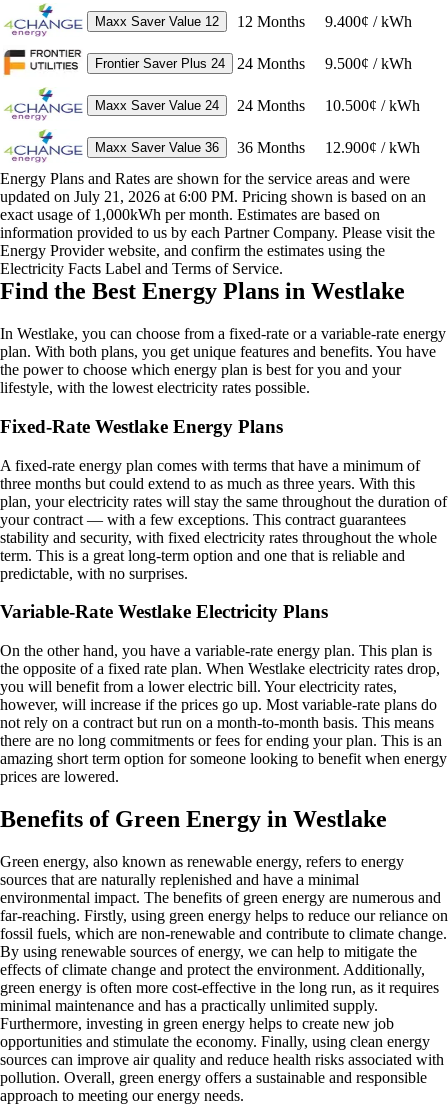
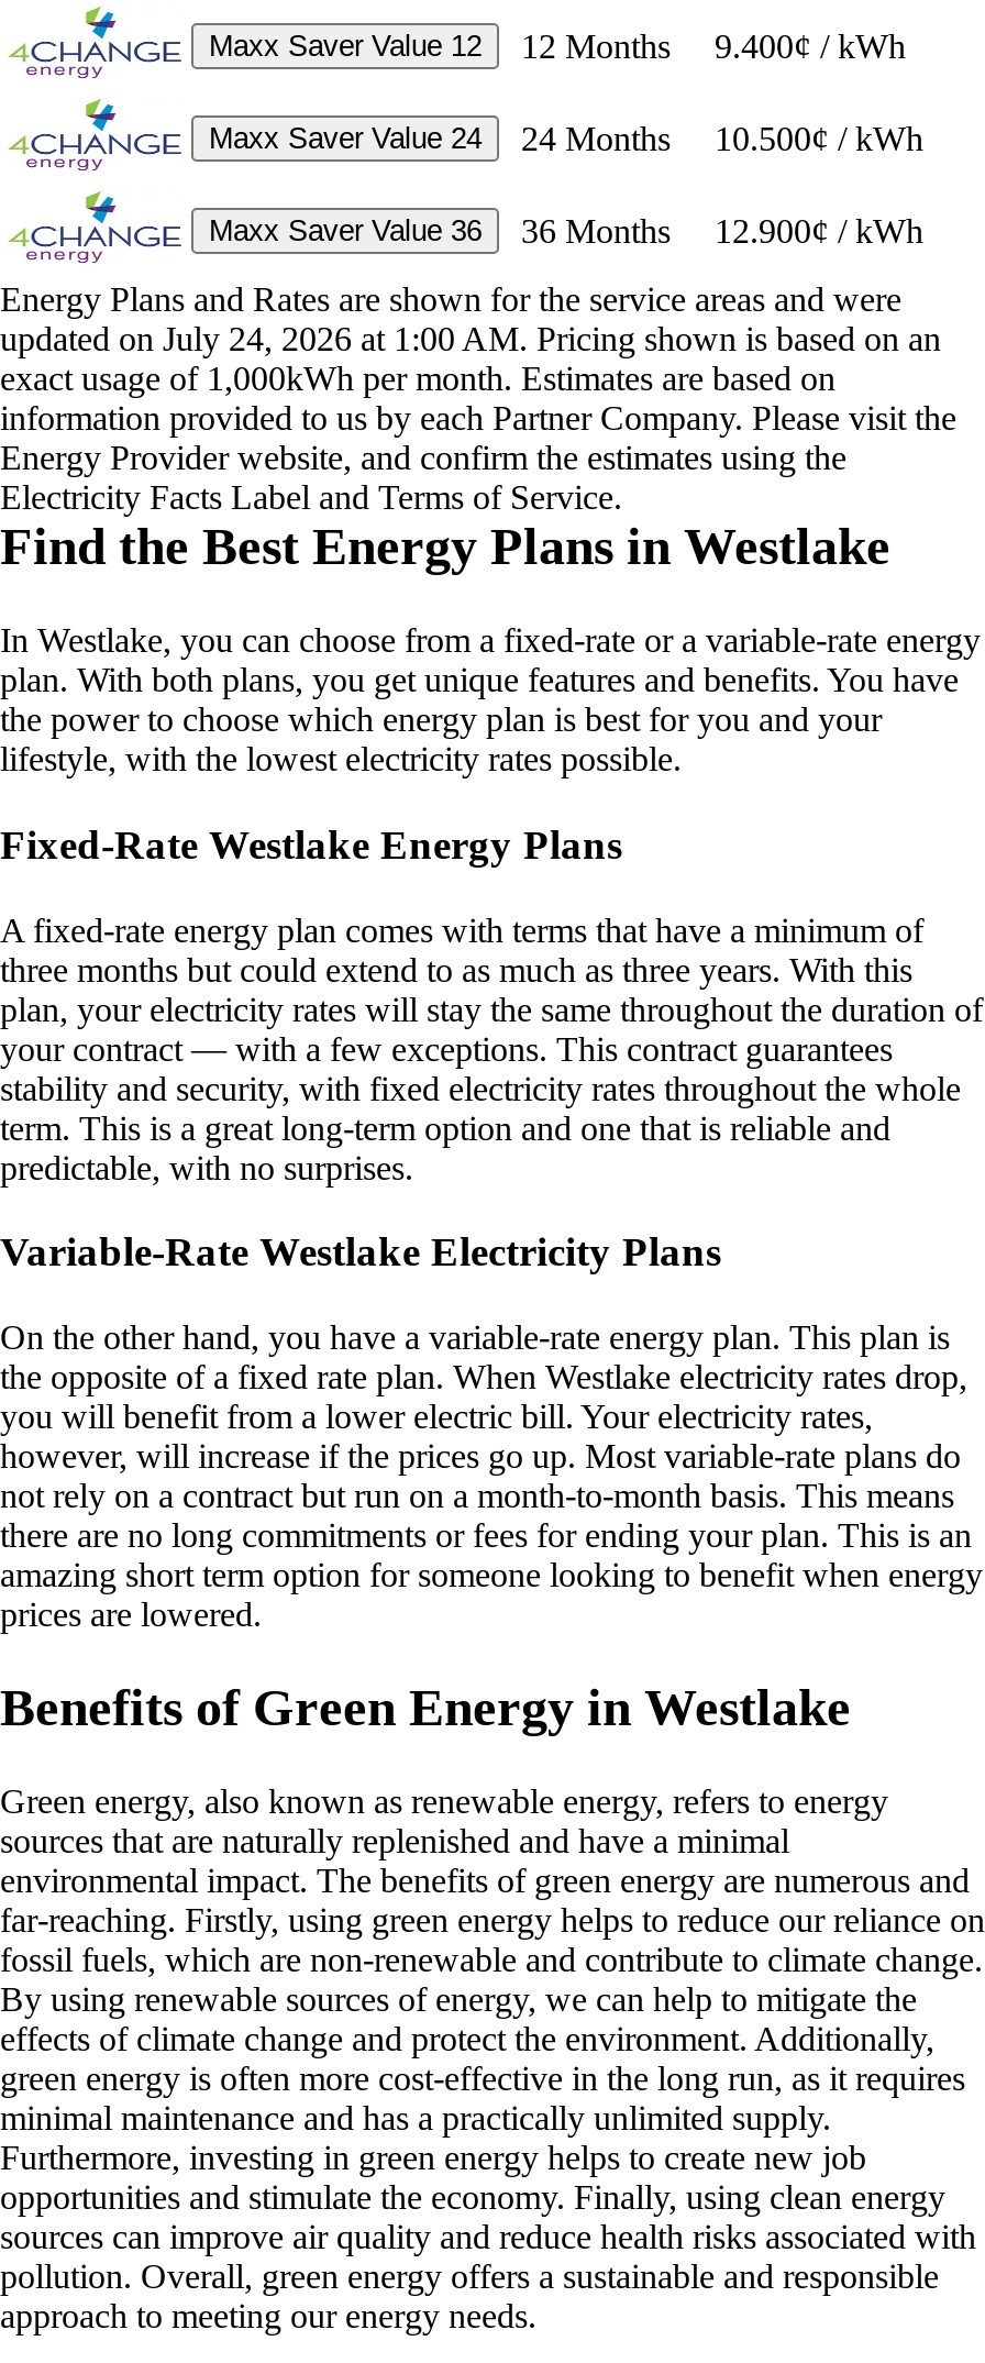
[3,46,412,78] [image] | Frontier Saver Plus 24 | 24 Months | 9.500¢ / kWh -> none
[0,188,426,205] updated on July 21, 2026 at 6:00 PM. Pricing shown is based on an -> [0,320,941,358] updated on July 24, 2026 at 1:00 AM. Pricing shown is based on an

